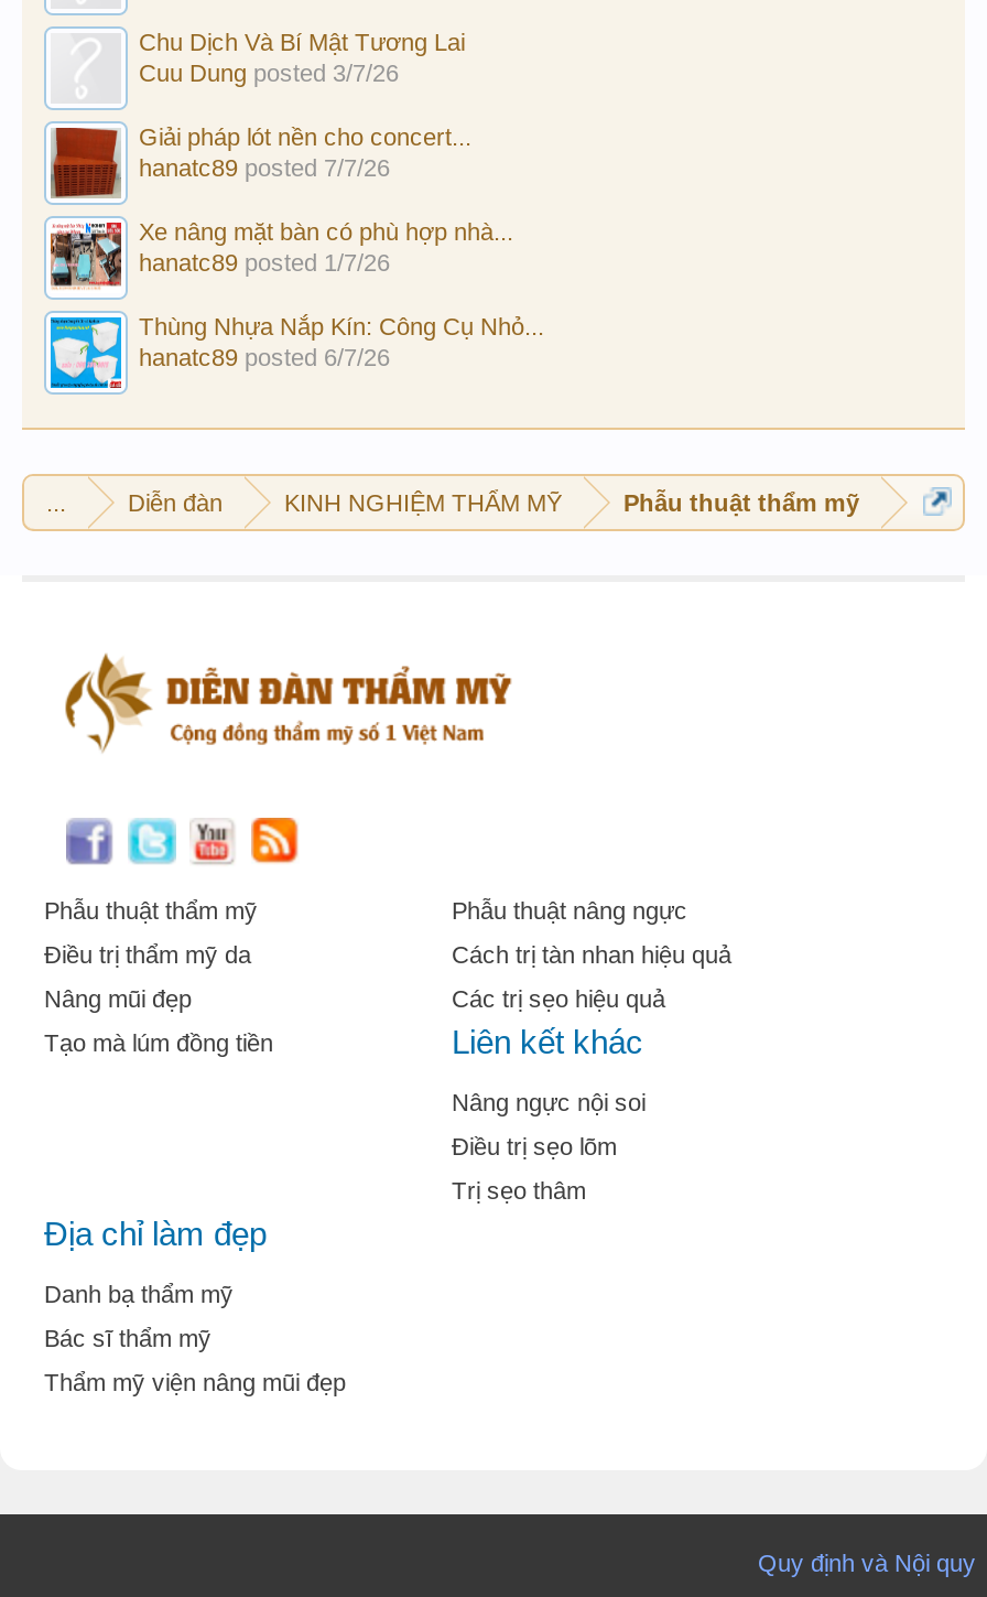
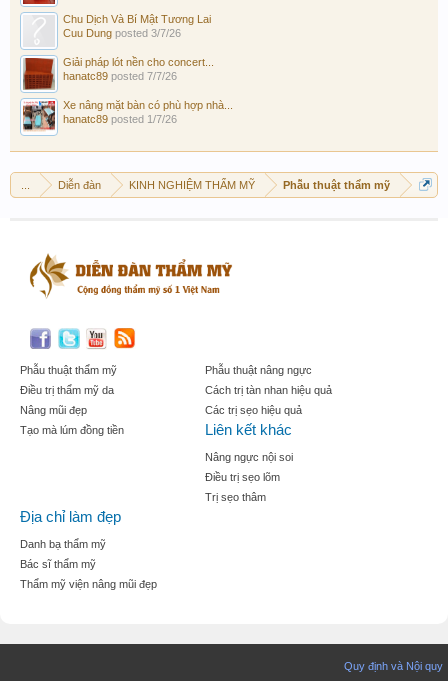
[48,314,544,390] [image] | Thùng Nhựa Nắp Kín: Công Cụ Nhỏ... | hanatc89 posted 6/7/26 -> none

